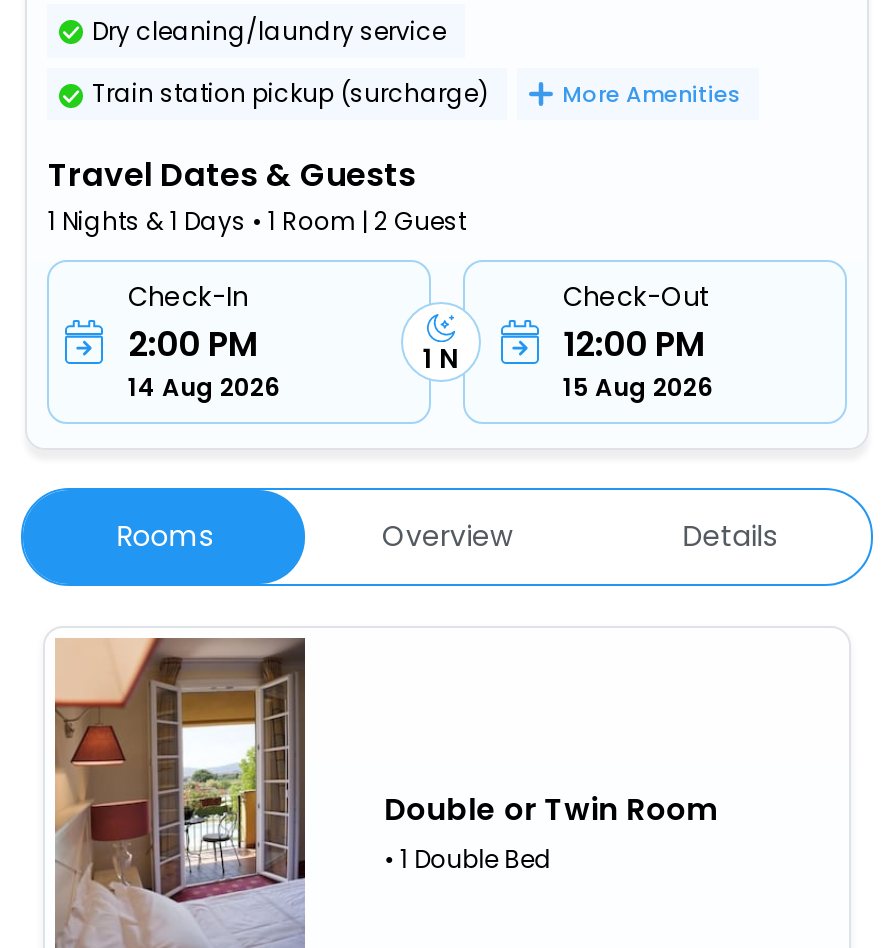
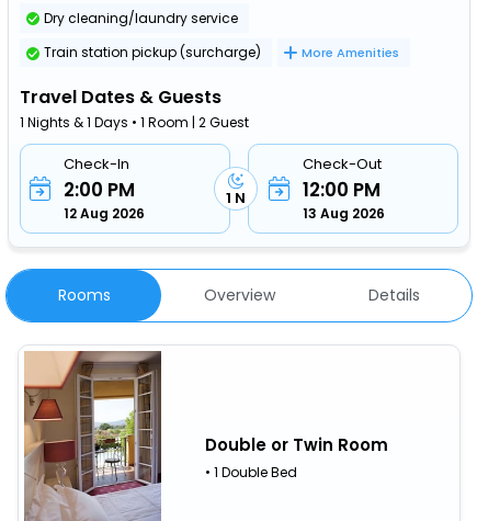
[128,371,280,405] 14 Aug 2026 -> [64,204,145,223] 12 Aug 2026
[563,371,713,405] 15 Aug 2026 -> [303,204,385,223] 13 Aug 2026

